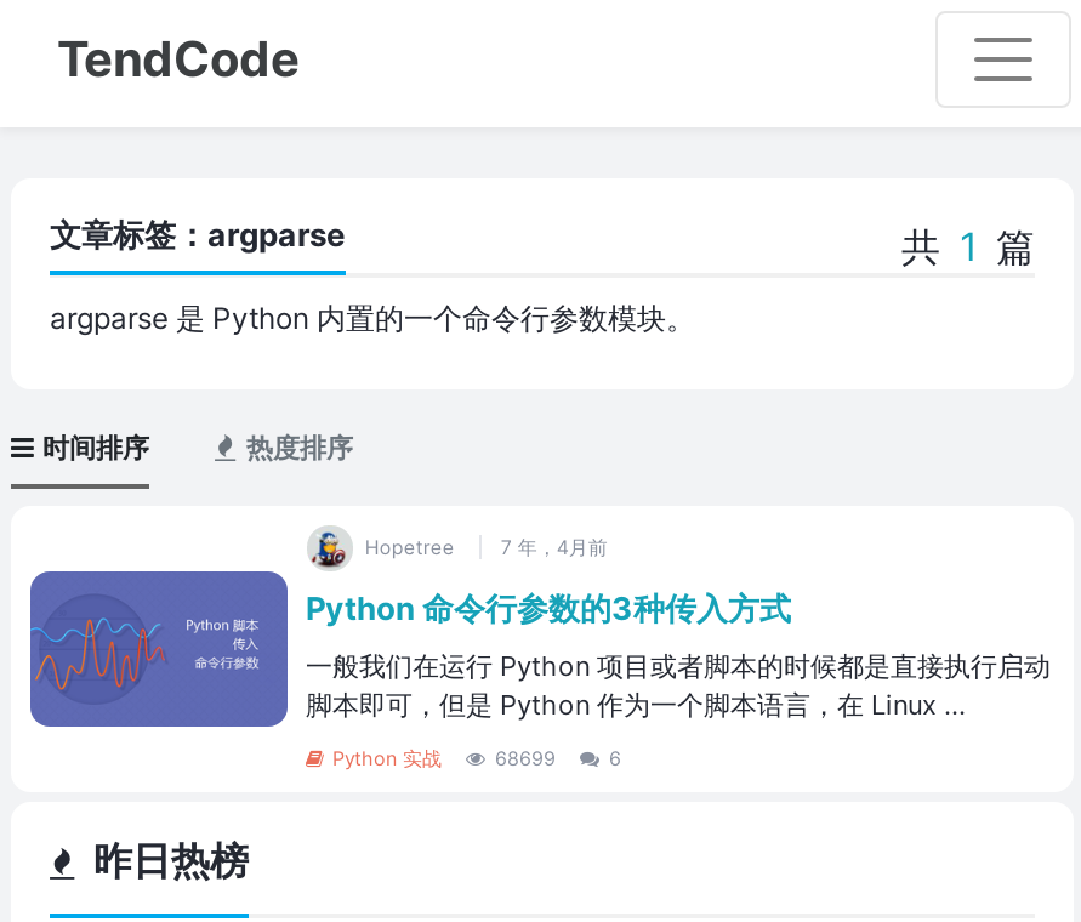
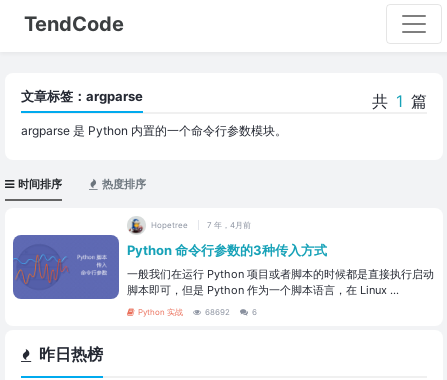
[495,746,556,770] 68699 -> [204,307,229,317] 68692

